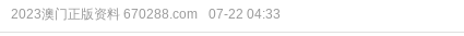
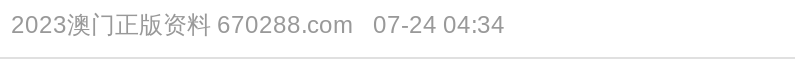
[11,7,281,22] 2023澳门正版资料 670288.com 07-22 04:33 -> [11,11,505,39] 2023澳门正版资料 670288.com 07-24 04:34

